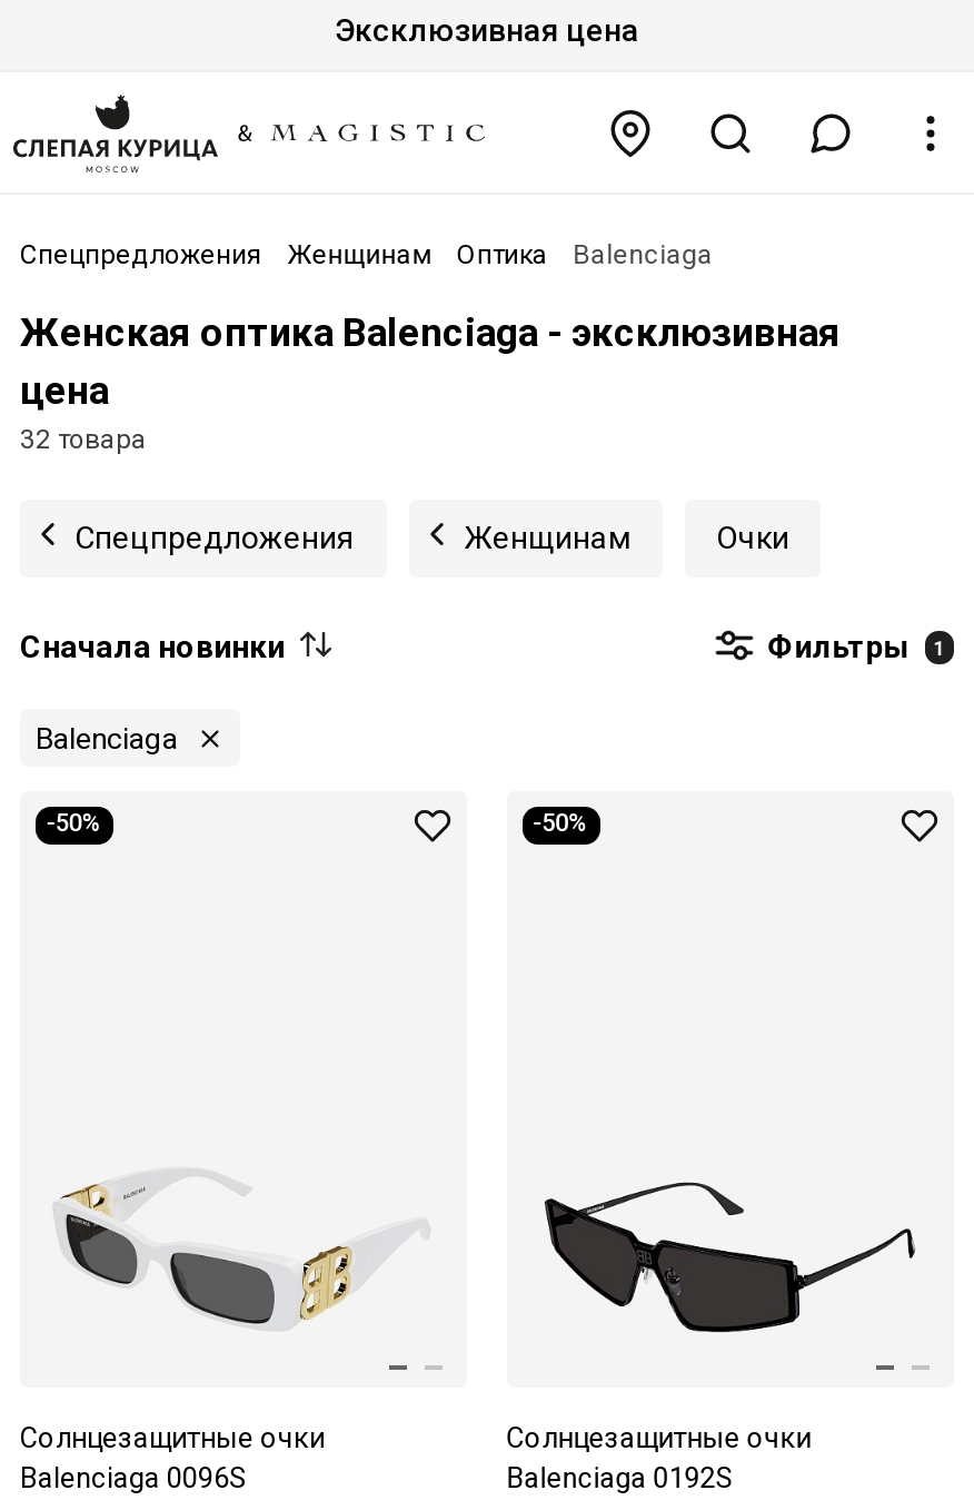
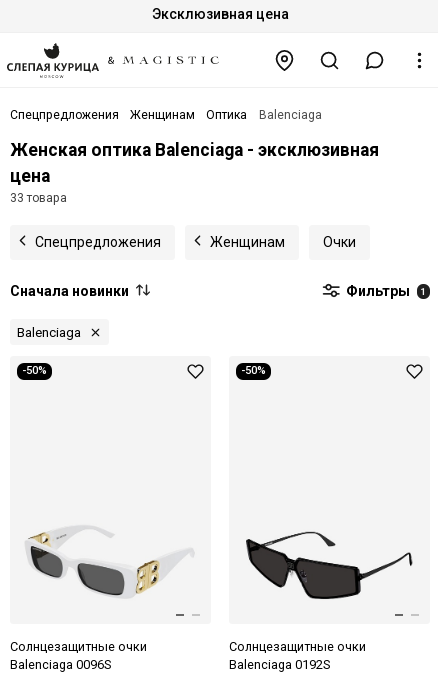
[20,424,147,456] 32 товара -> [10,191,67,205] 33 товара

